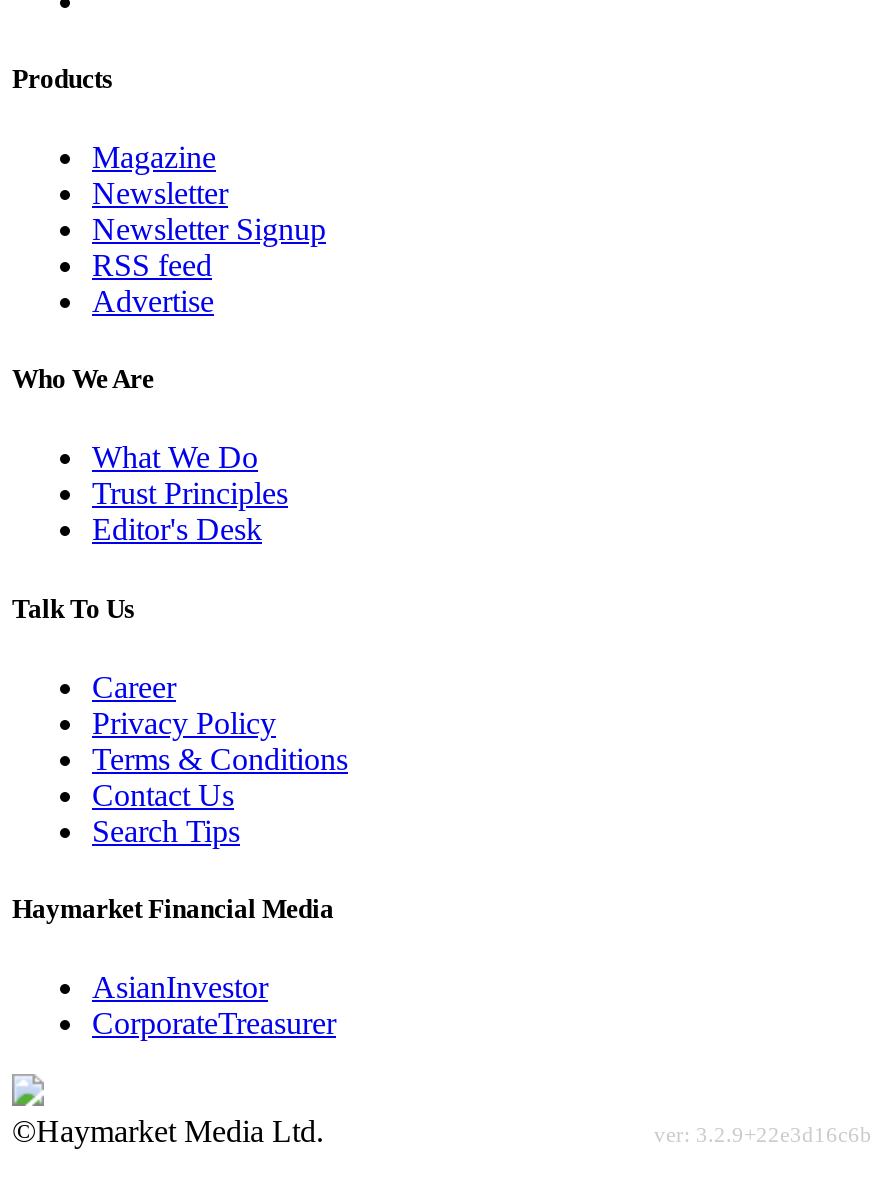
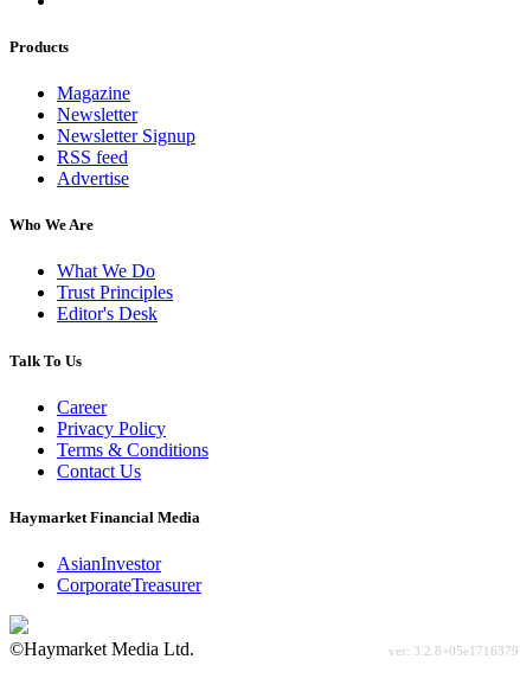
[92,814,240,848] Search Tips -> none

